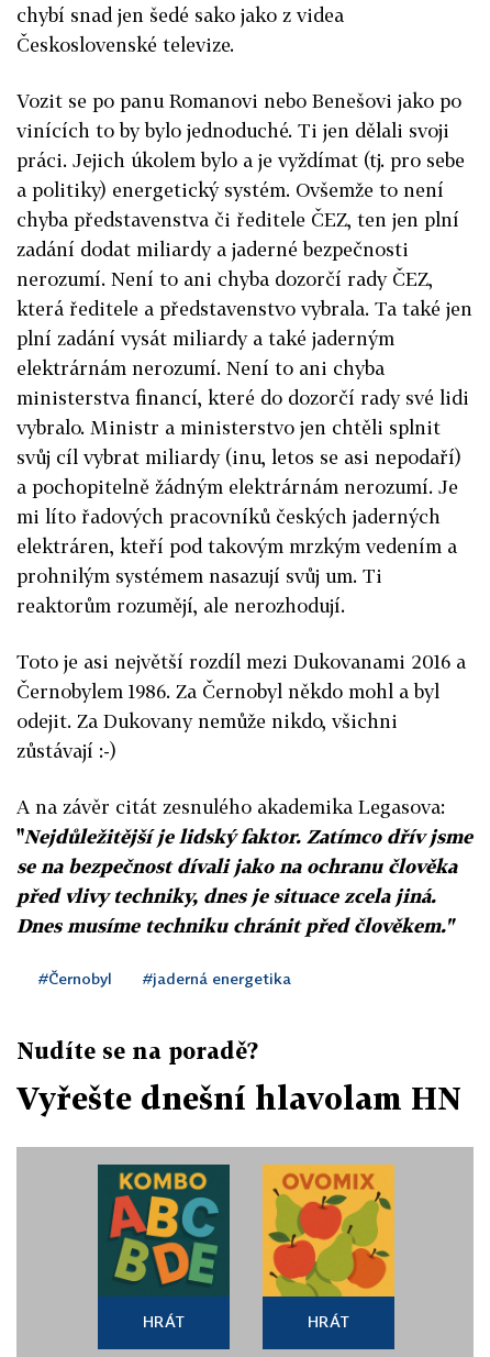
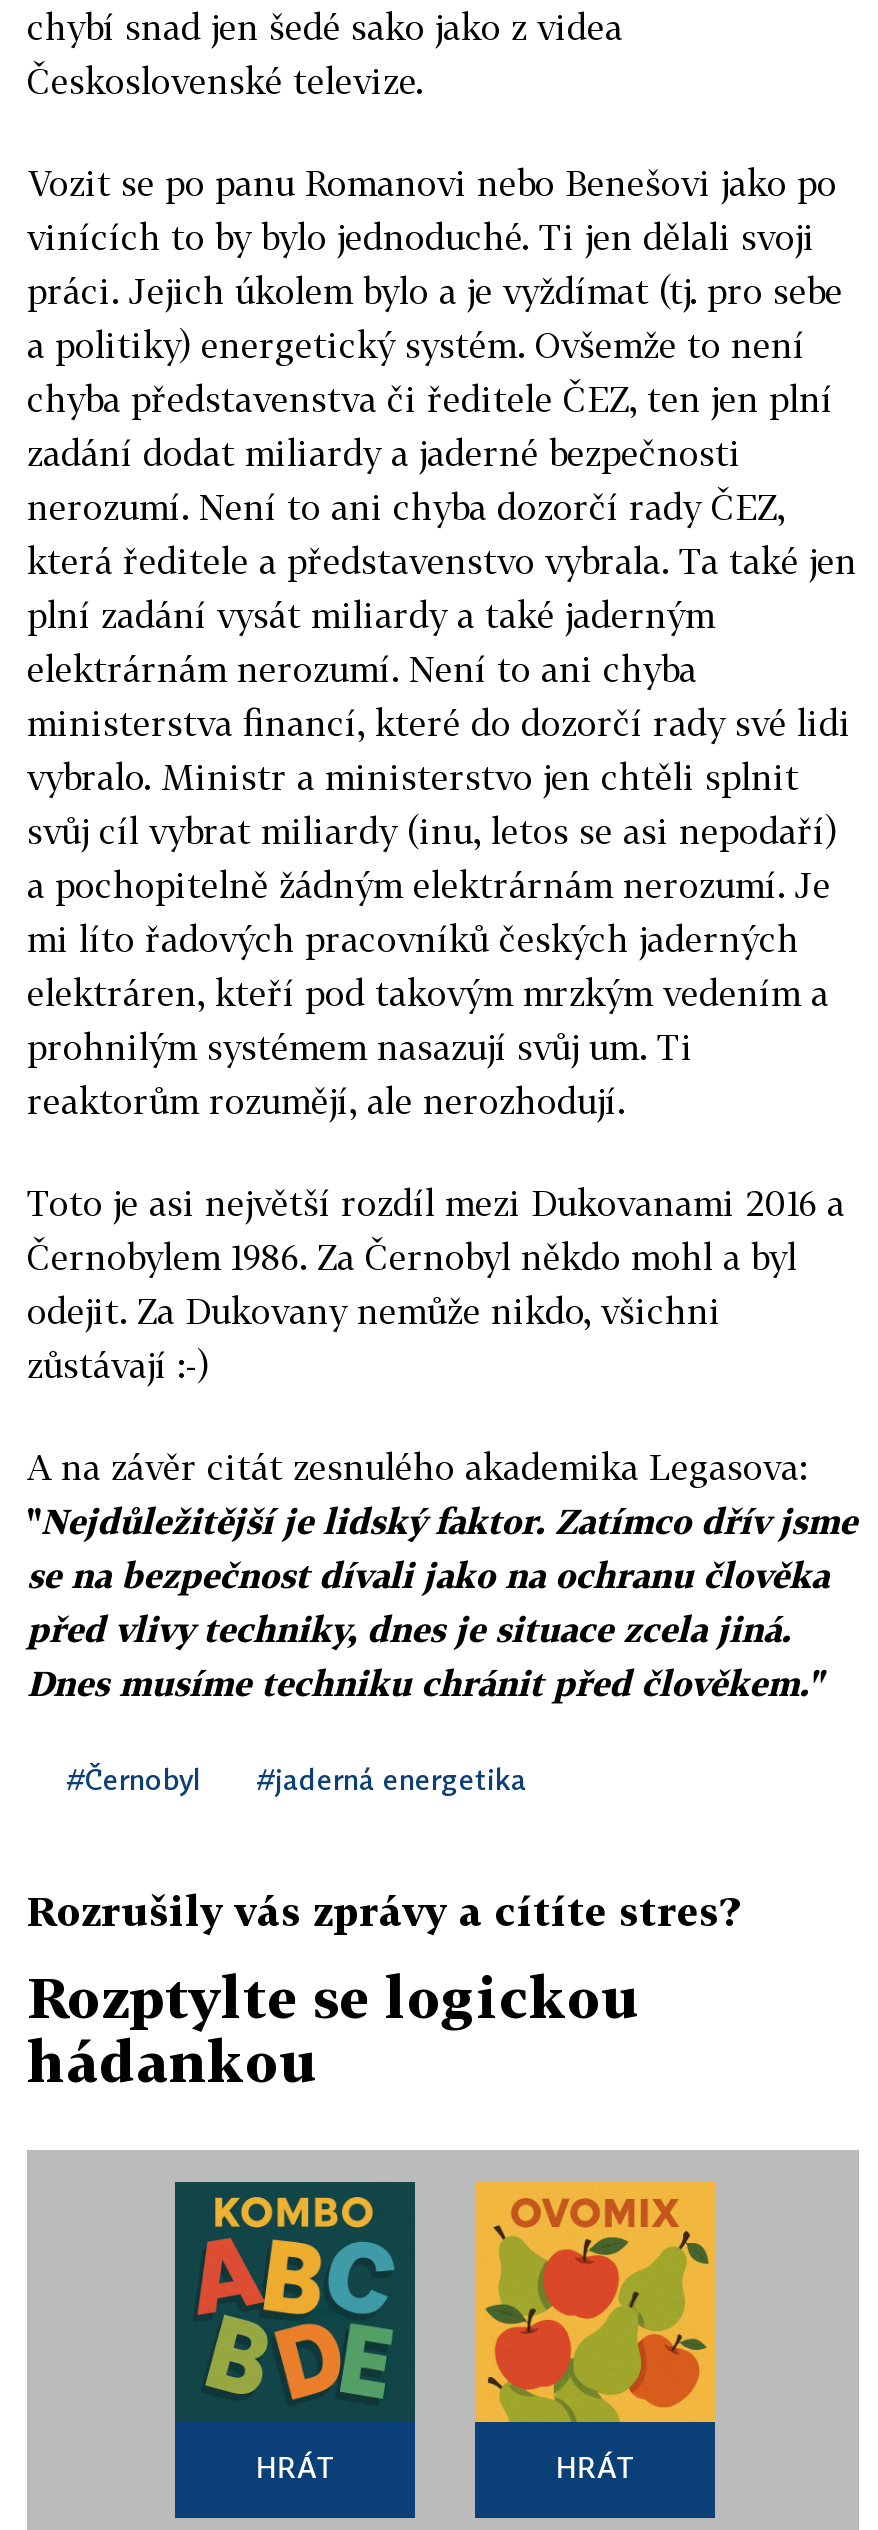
[16,1037,258,1063] Nudíte se na poradě? -> [27,1886,739,1934] Rozrušily vás zprávy a cítíte stres?
[16,1080,461,1116] Vyřešte dnešní hlavolam HN -> [27,1964,641,2094] Rozptylte se logickou | hádankou

